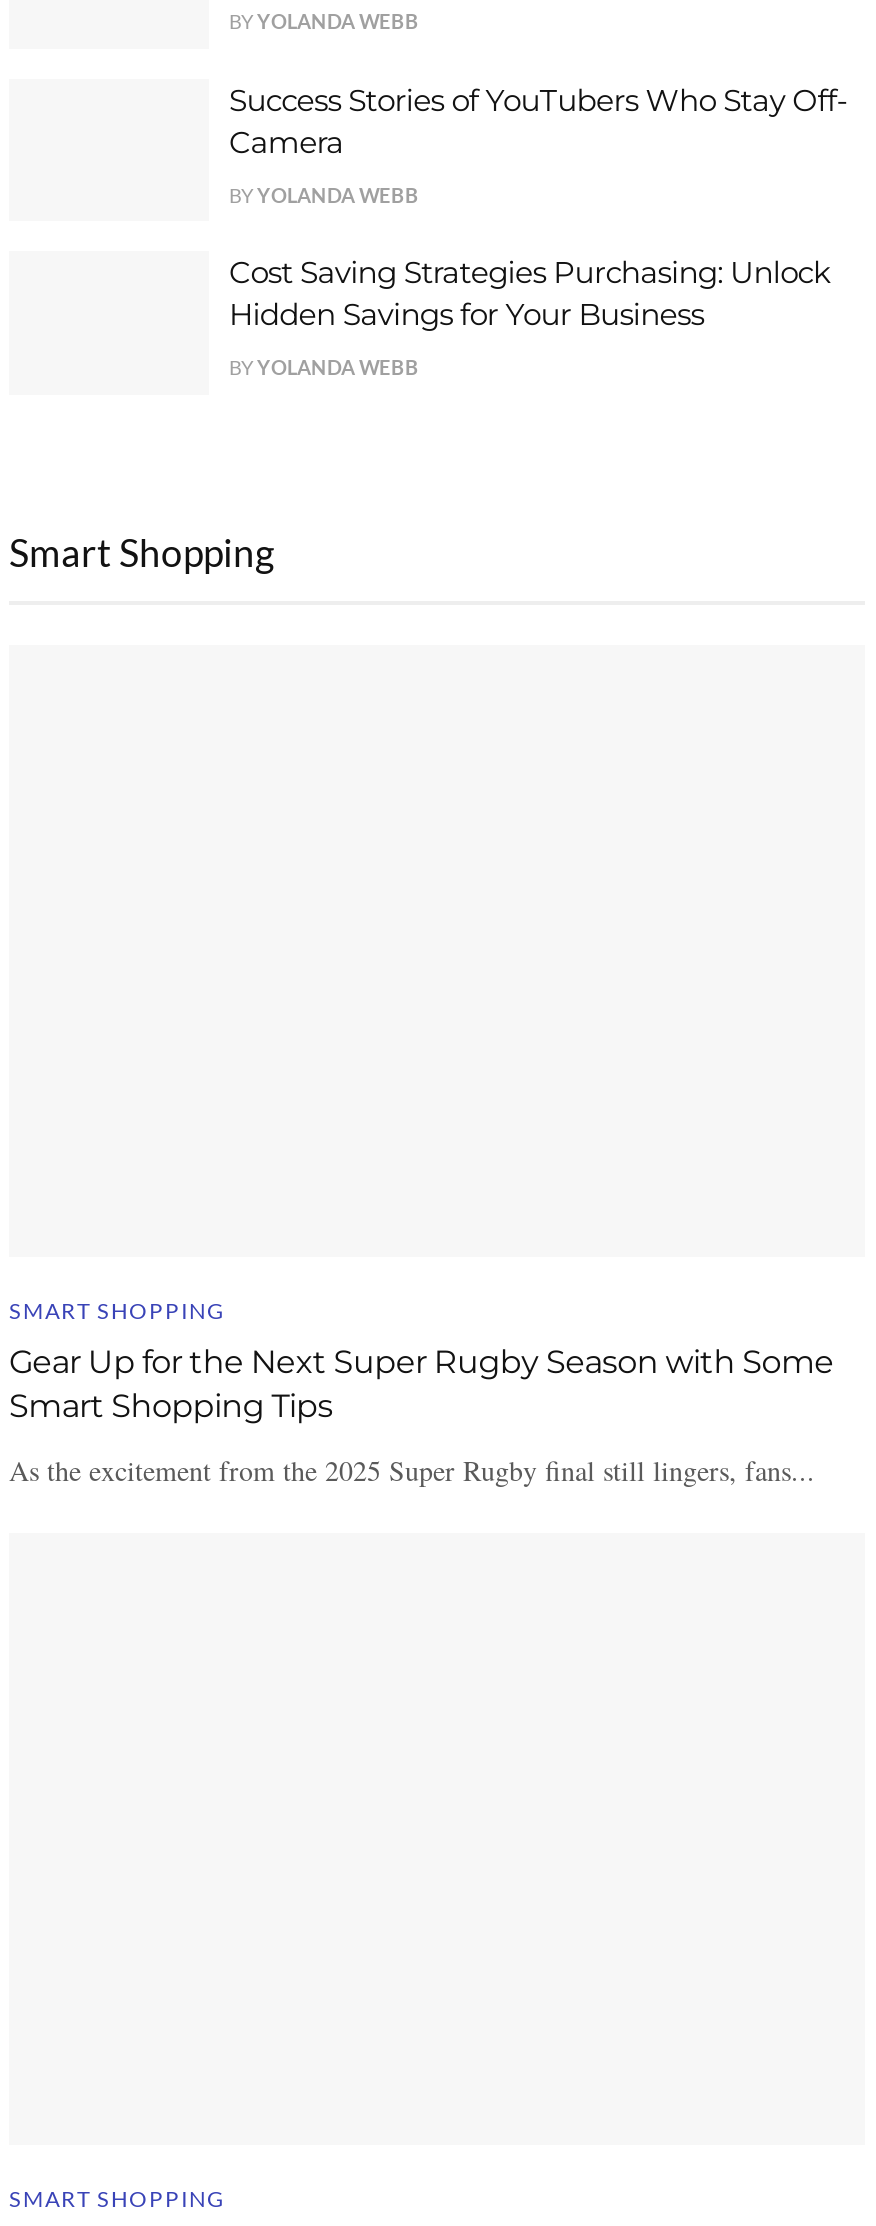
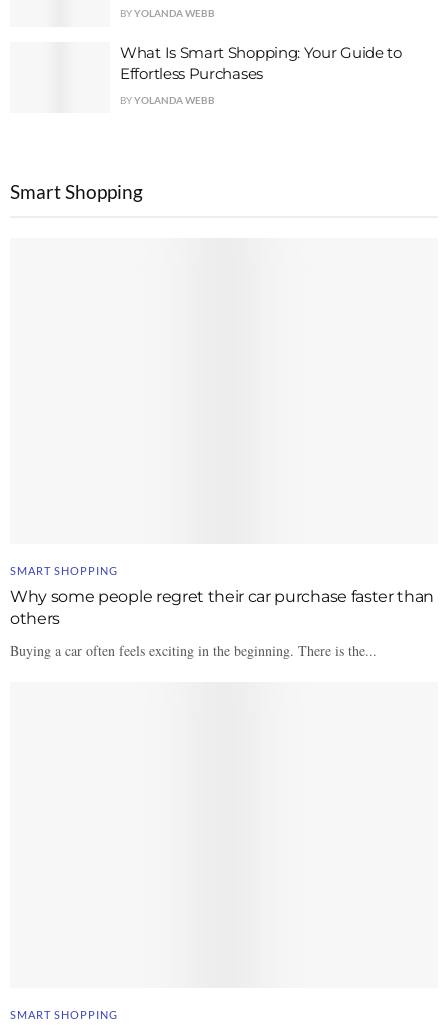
[229,80,848,333] Success Stories of YouTubers Who Stay Off- | Camera | BY YOLANDA WEBB | Cost Saving Strategies Purchasing: Unlock | Hidden Savings for Your Business -> [120,42,402,82] What Is Smart Shopping: Your Guide to | Effortless Purchases
[9,1342,834,1424] Gear Up for the Next Super Rugby Season with Some | Smart Shopping Tips -> [10,587,434,628] Why some people regret their car purchase faster than | others
[9,1450,815,1488] As the excitement from the 2025 Super Rugby final still lingers, fans... -> [10,641,377,660] Buying a car often feels exciting in the beginning. There is the...

